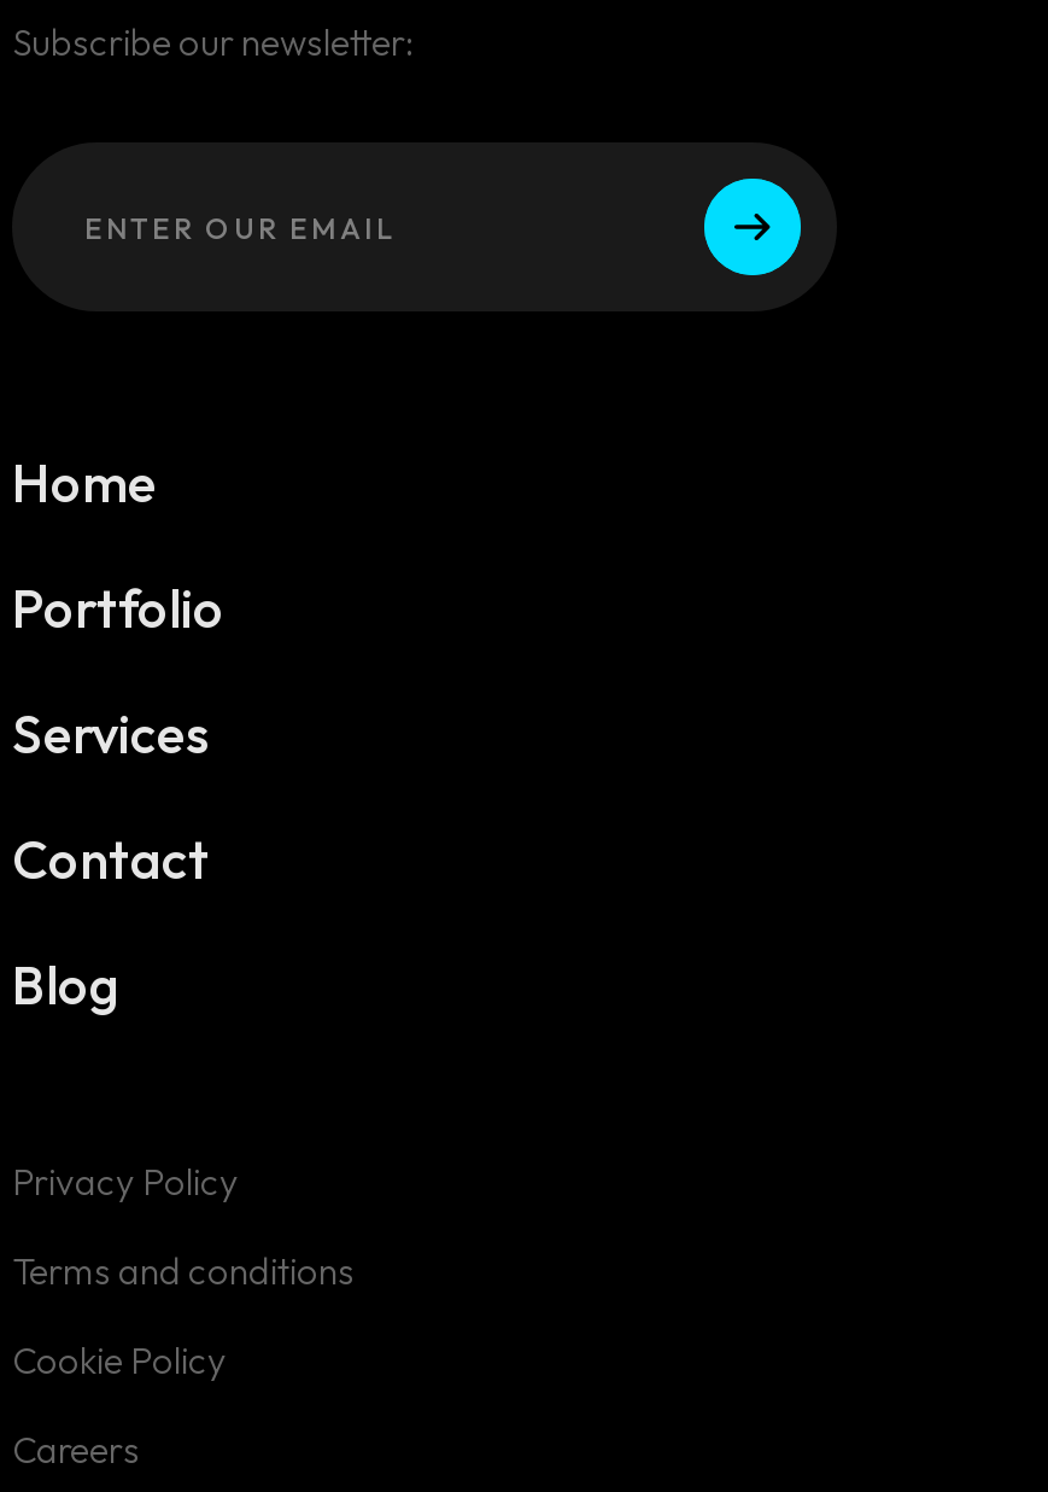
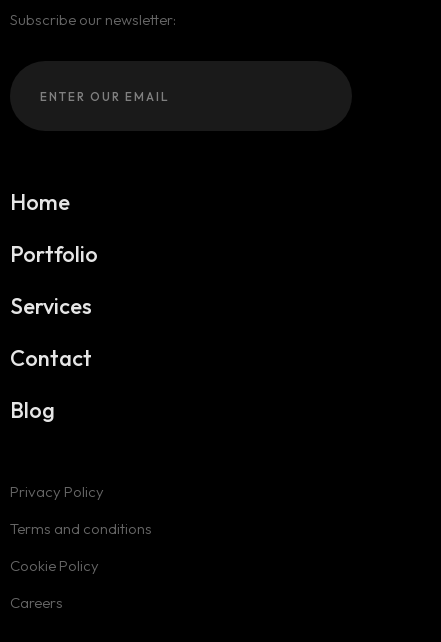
[702,176,803,278] [image] -> none

